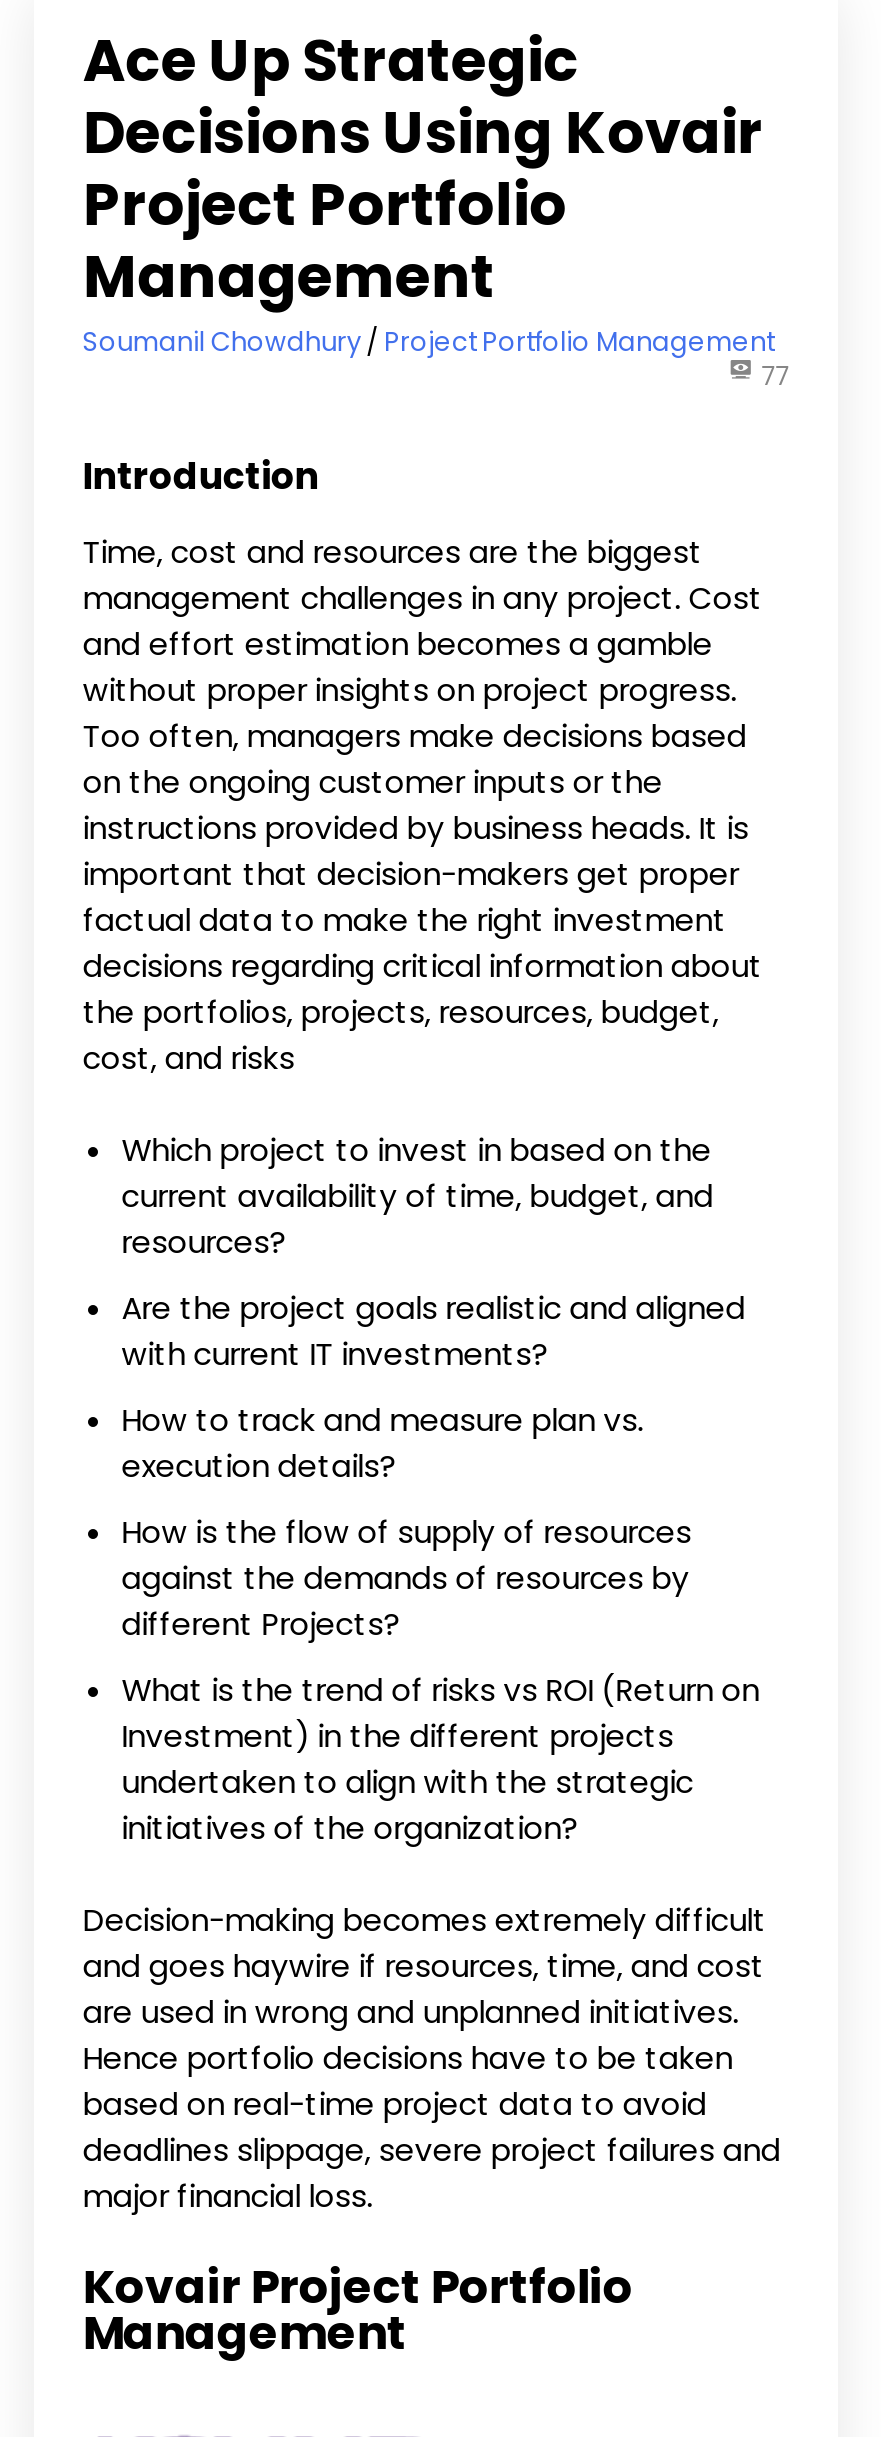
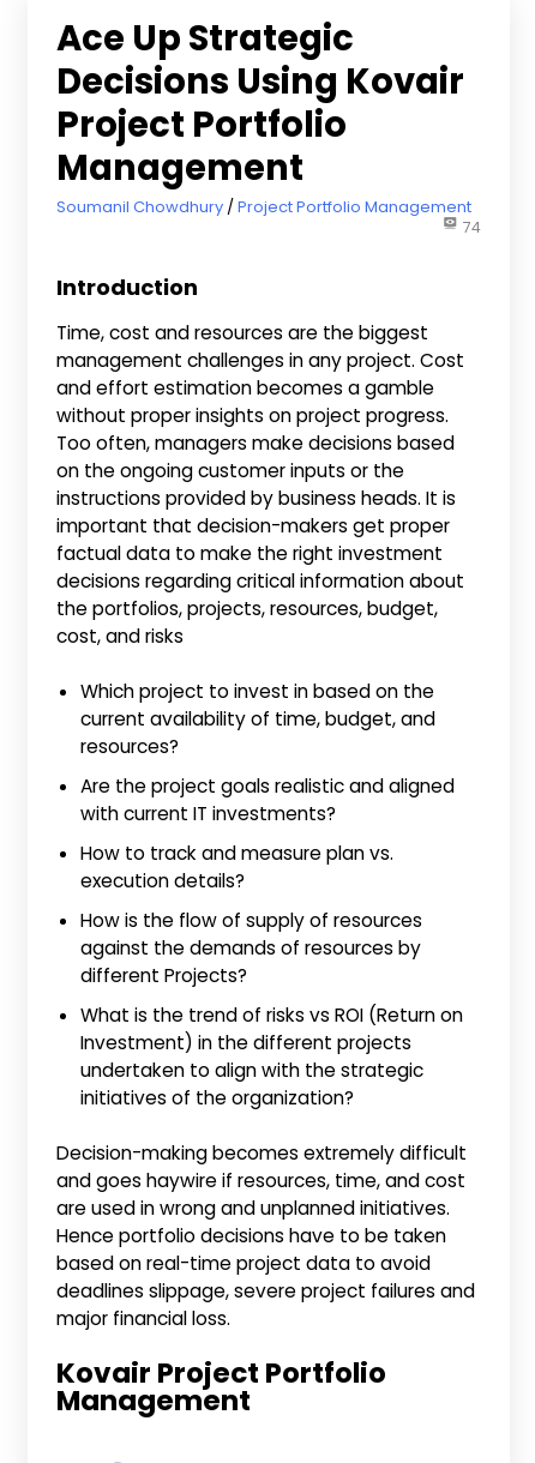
[761,358,789,392] 77 -> [463,217,481,237] 74

